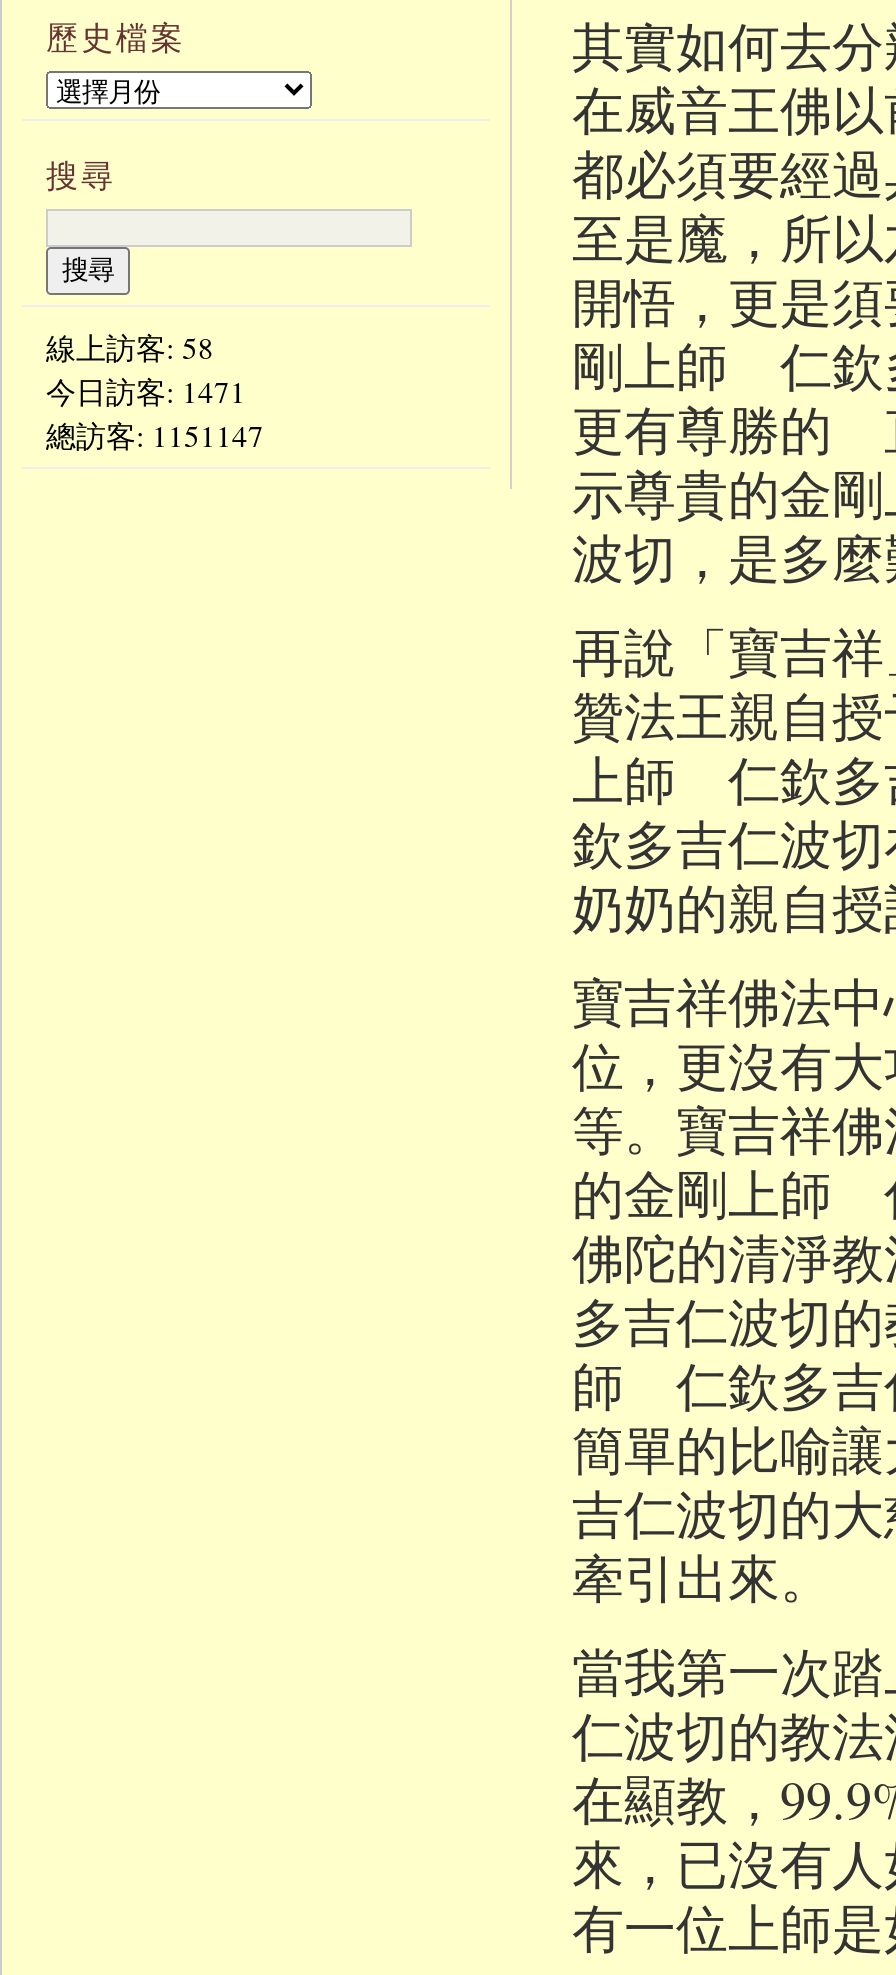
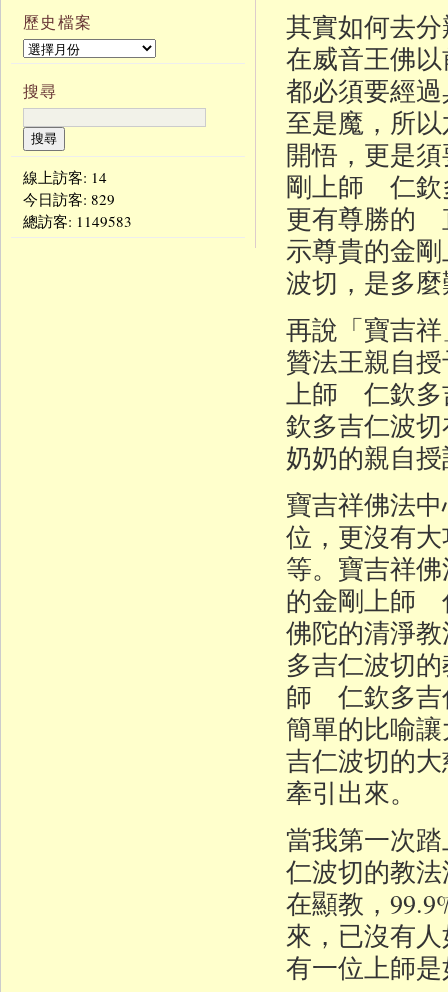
[46,327,214,367] 線上訪客: 58 -> [23,167,107,187] 線上訪客: 14
[46,371,246,411] 今日訪客: 1471 -> [23,189,115,209] 今日訪客: 829
[46,415,264,455] 總訪客: 1151147 -> [23,211,132,231] 總訪客: 1149583

